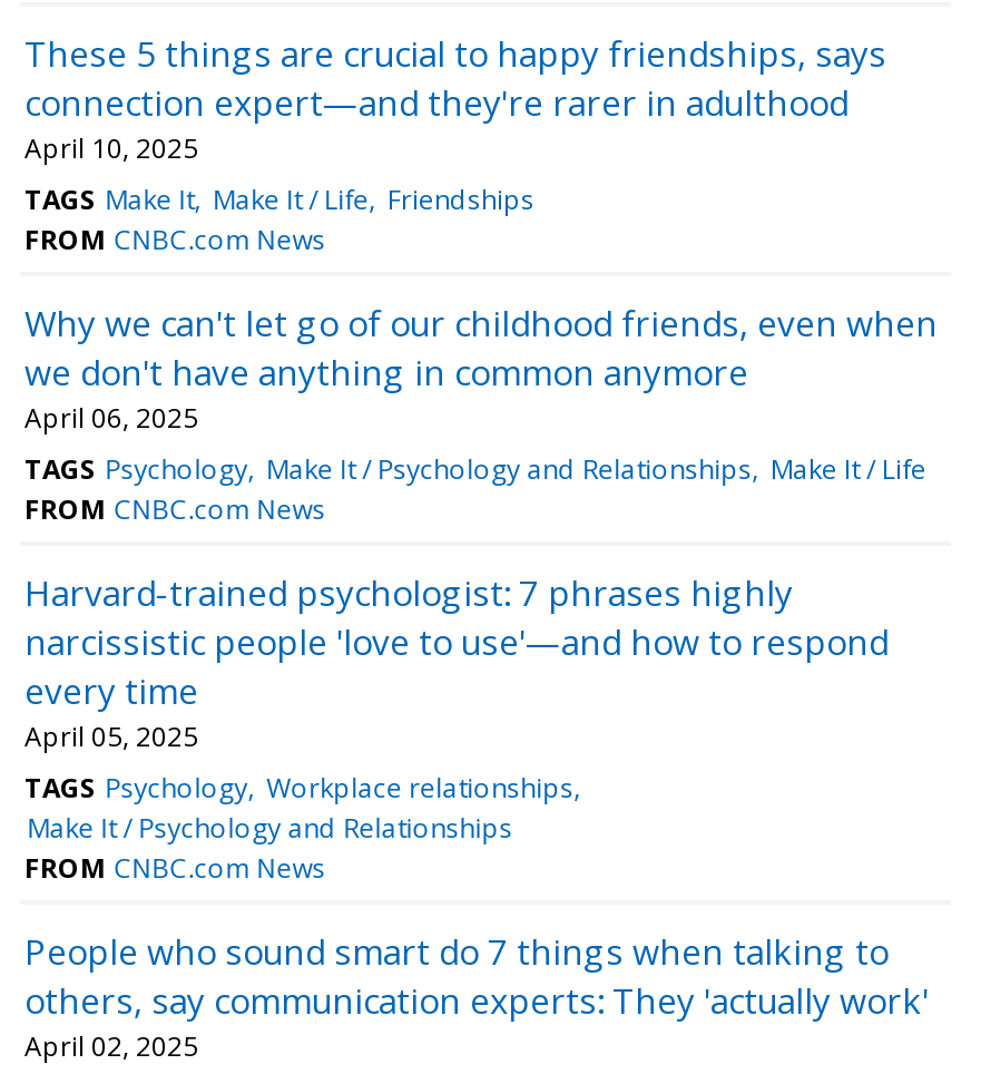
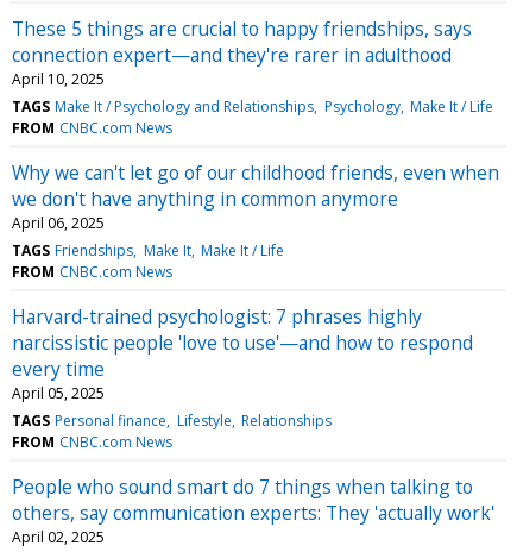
[24,180,534,218] TAGS Make It Make It / Life Friendships -> [12,96,493,116] TAGS Make It / Psychology and Relationships Psychology Make It / Life
[24,450,926,488] TAGS Psychology Make It / Psychology and Relationships Make It / Life -> [12,240,284,260] TAGS Friendships Make It Make It / Life
[24,768,574,846] TAGS Psychology Workplace relationships | Make It / Psychology and Relationships -> [12,410,331,430] TAGS Personal finance Lifestyle Relationships

